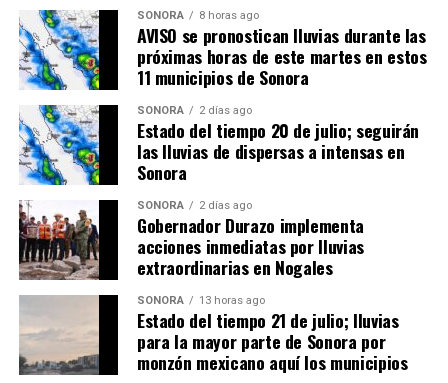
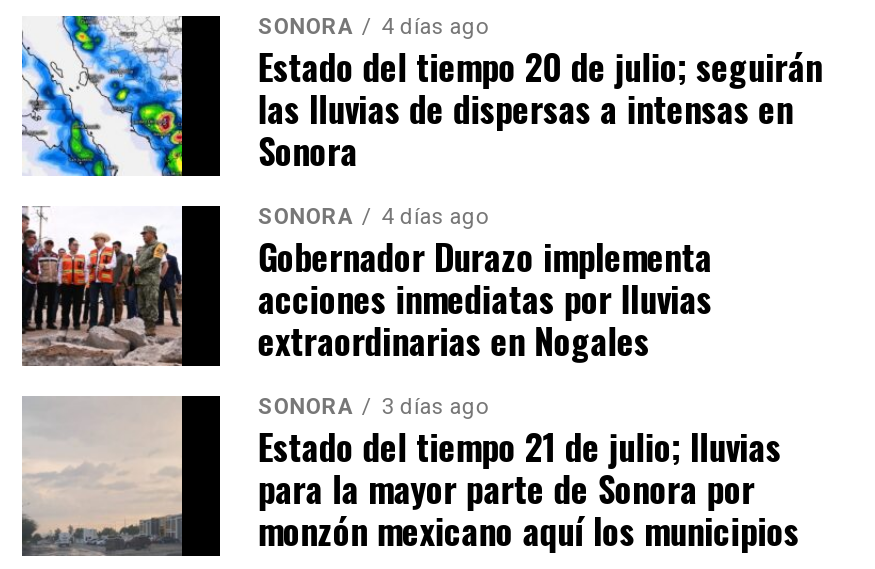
[137,8,426,116] 8 horas ago | AVISO se pronostican lluvias durante las | próximas horas de este martes en estos | 11 municipios de Sonora | SONORA | 2 días ago -> [382,14,488,40] 4 días ago
[137,198,252,211] SONORA 2 días ago -> [258,204,488,230] SONORA 4 días ago
[137,293,265,306] SONORA 13 horas ago -> [258,394,488,420] SONORA 3 días ago

